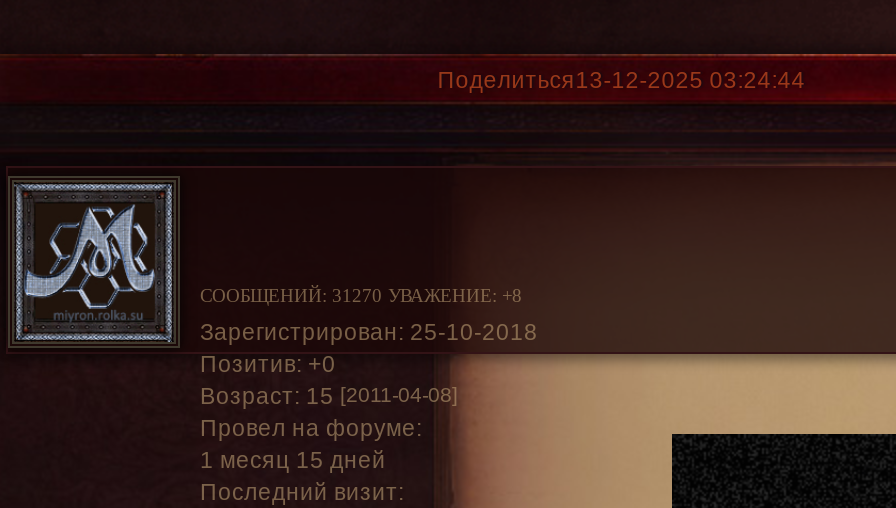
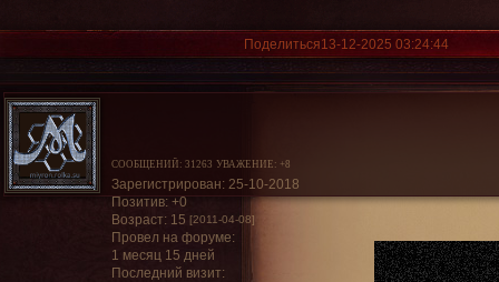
[200,286,522,306] СООБЩЕНИЙ: 31270 УВАЖЕНИЕ: +8 -> [111,159,291,170] СООБЩЕНИЙ: 31263 УВАЖЕНИЕ: +8

